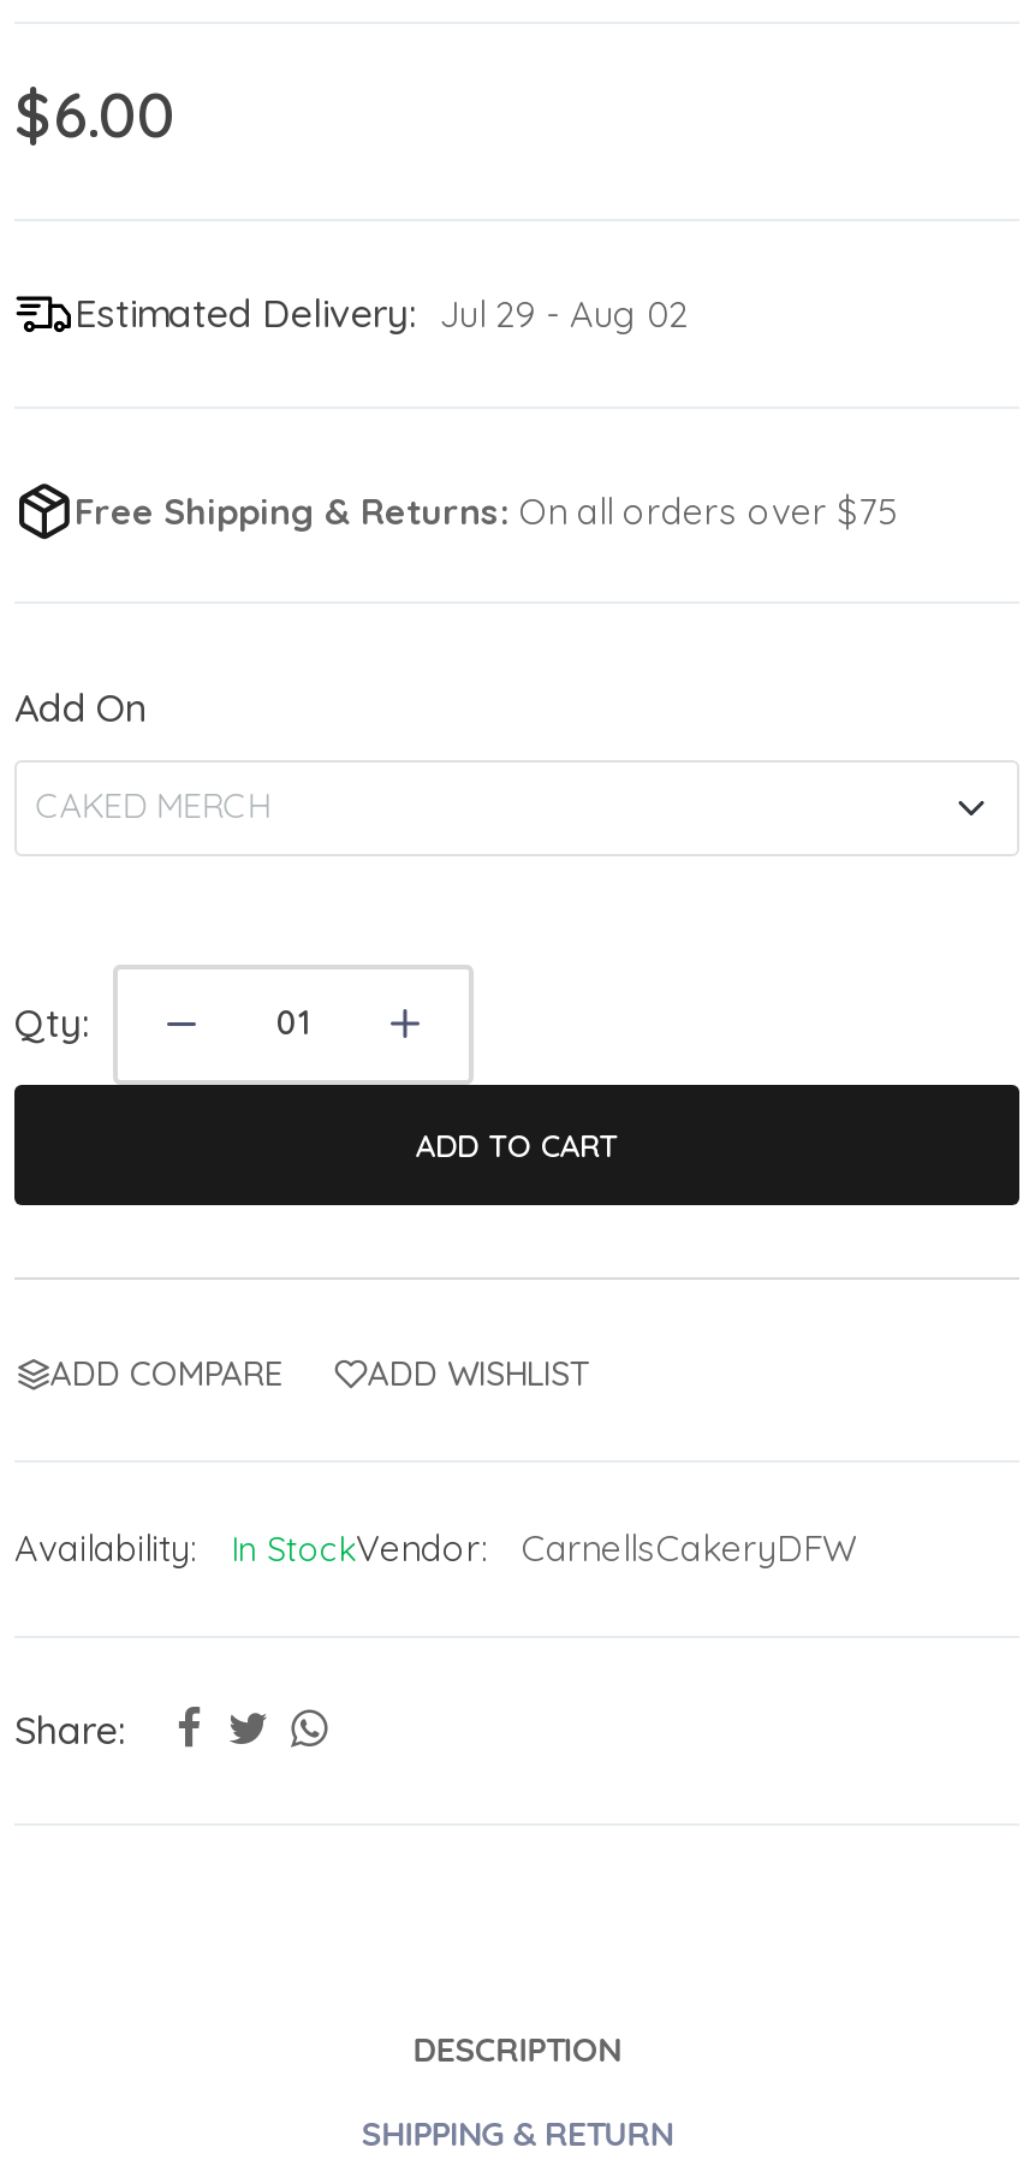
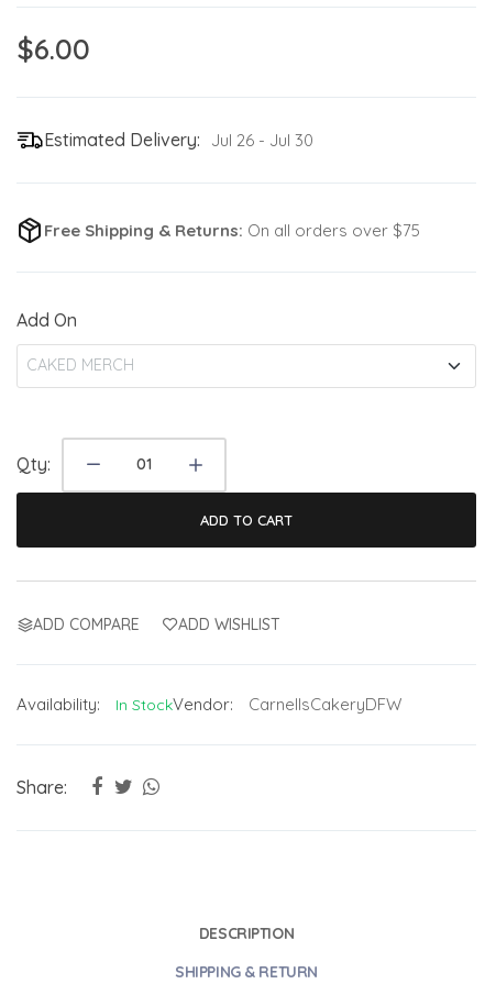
[75,288,688,336] Estimated Delivery: Jul 29 - Aug 02 -> [44,128,313,150] Estimated Delivery: Jul 26 - Jul 30

